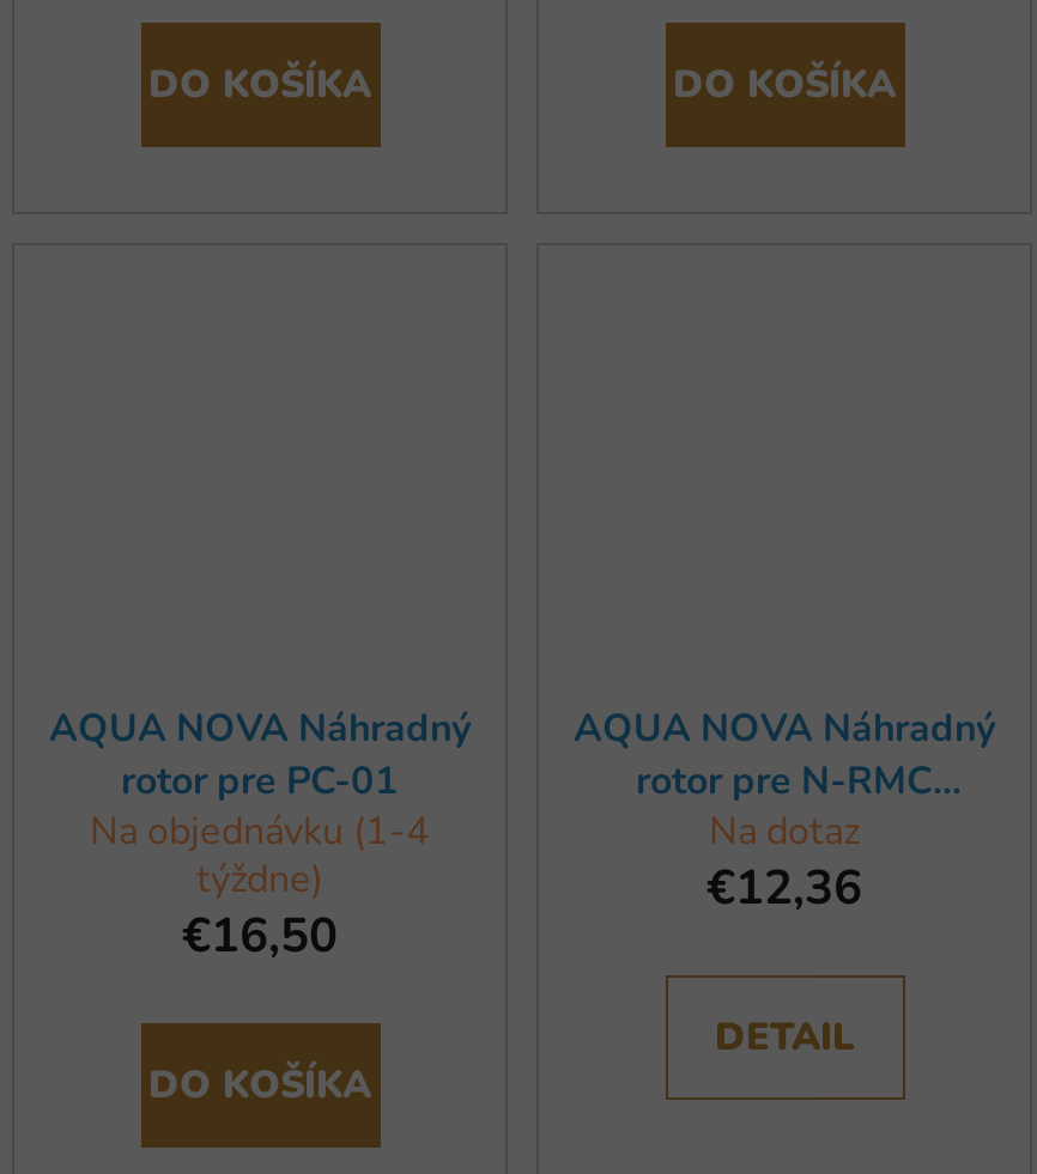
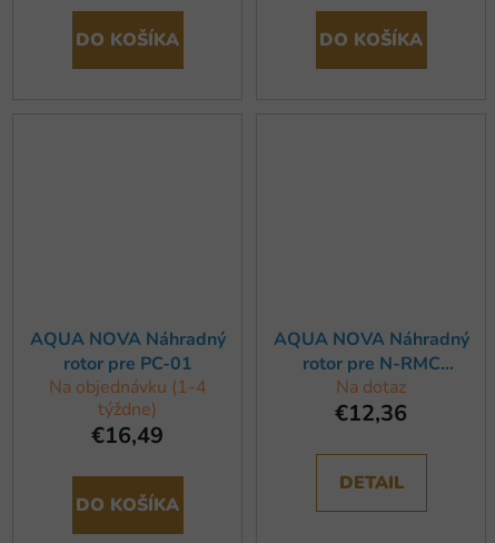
[182,903,338,968] €16,50 -> [91,420,164,451] €16,49

